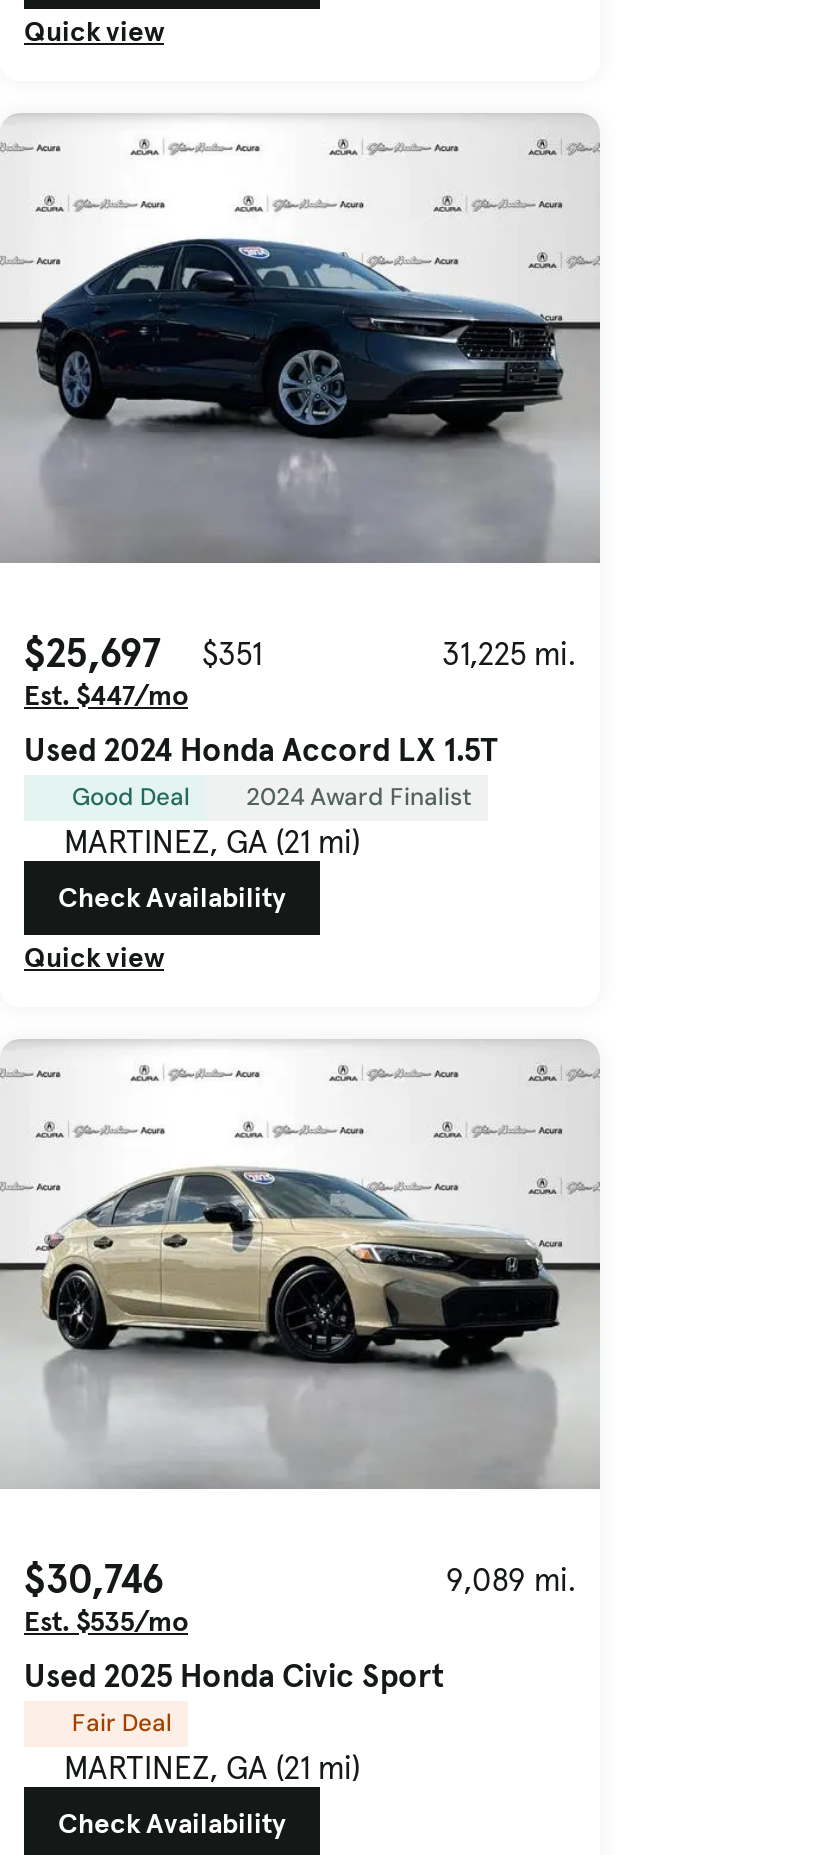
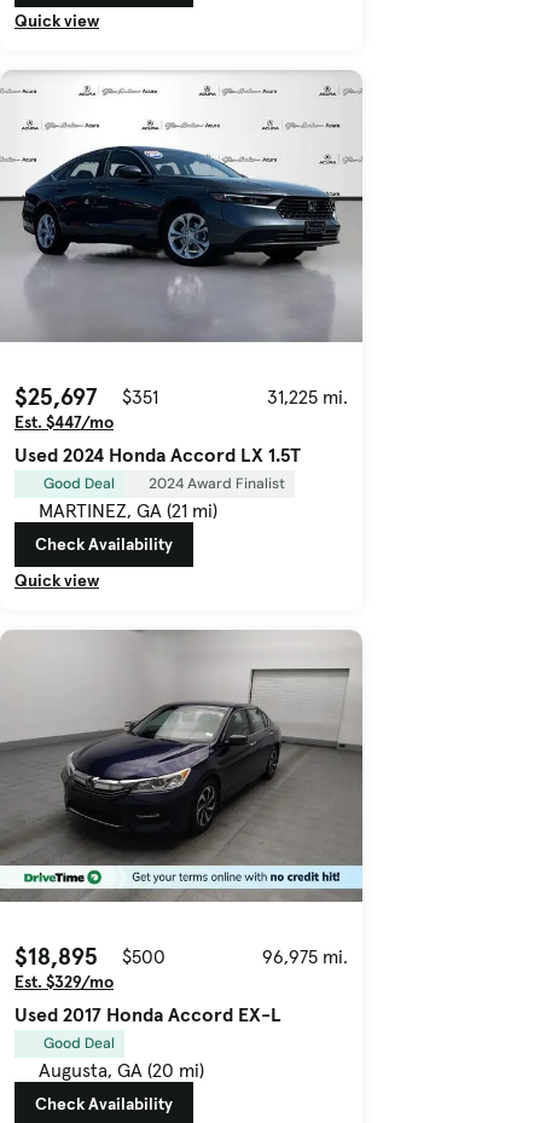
[6,1041,600,1787] [image] | $30,746 | 9,089 mi. | Est. $535/mo | Used 2025 Honda Civic Sport | Fair Deal | MARTINEZ, GA (21 mi) -> [4,630,364,1082] [image] | $18,895 | $500 | 96,975 mi. | Est. $329/mo | Used 2017 Honda Accord EX-L | Good Deal | Augusta, GA (20 mi)

